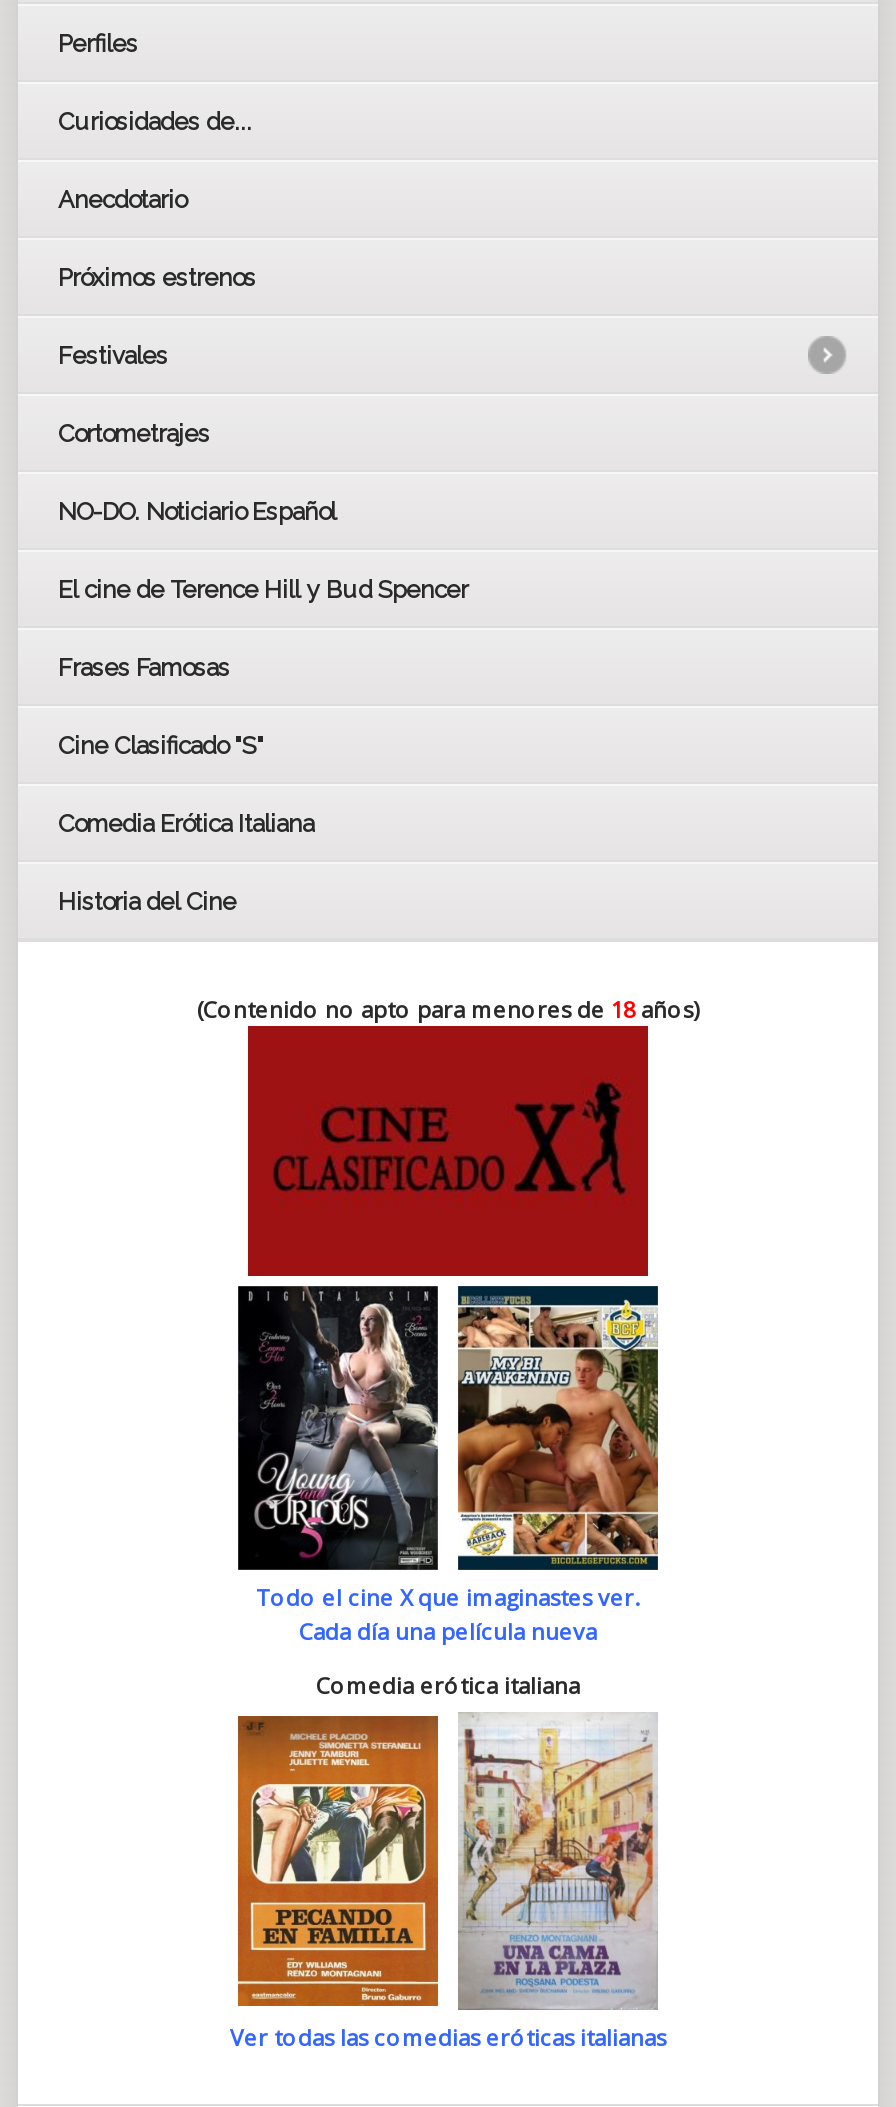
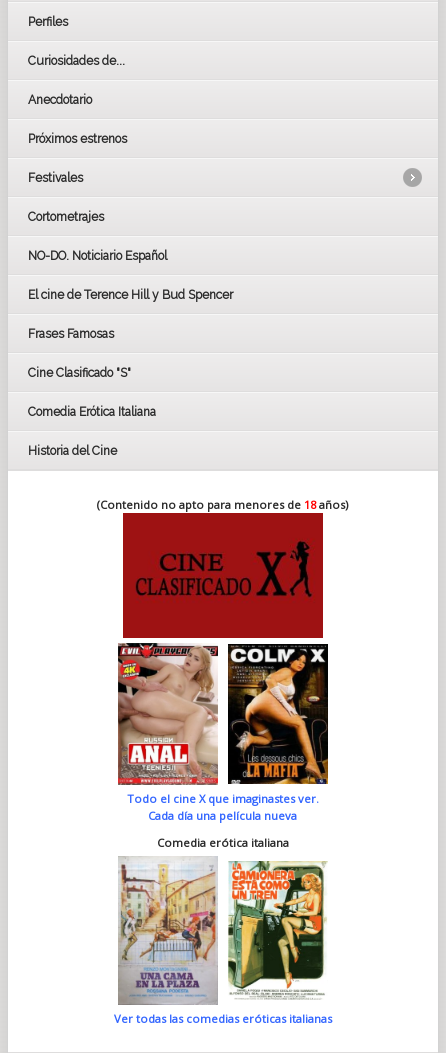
[236,1284,440,1572] [image] -> [117,643,219,785] [image]
[456,1284,660,1574] [image] -> [227,643,329,786] [image]
[236,1716,440,2008] [image] -> [118,857,218,1005] [image]
[456,1712,658,2012] [image] -> [228,857,327,1004] [image]

